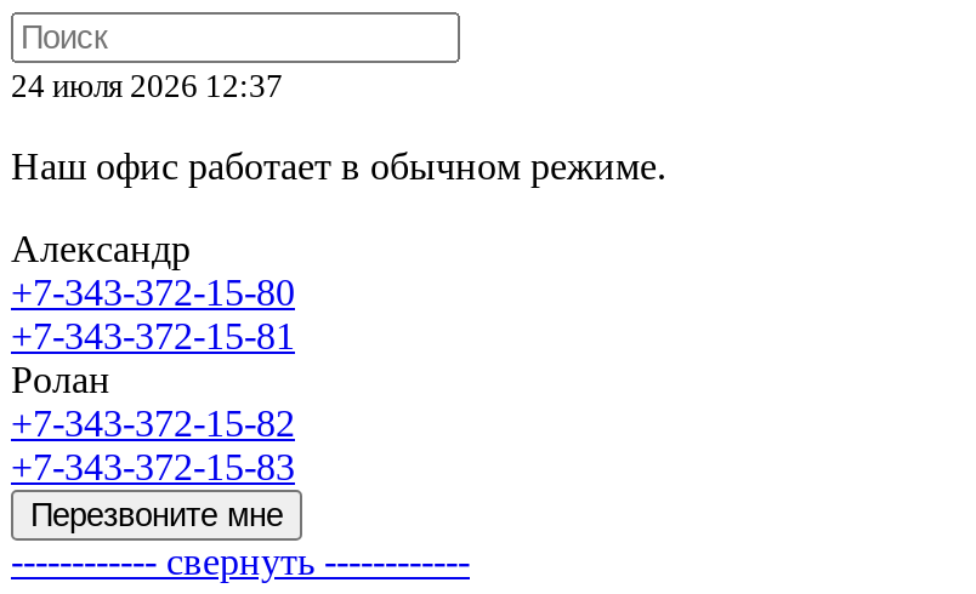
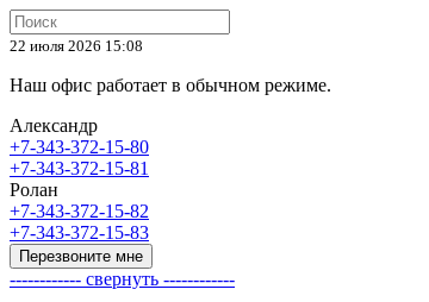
[11,68,283,104] 24 июля 2026 12:37 -> [10,37,143,55] 22 июля 2026 15:08

